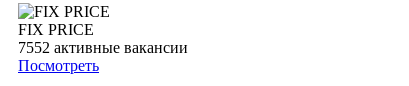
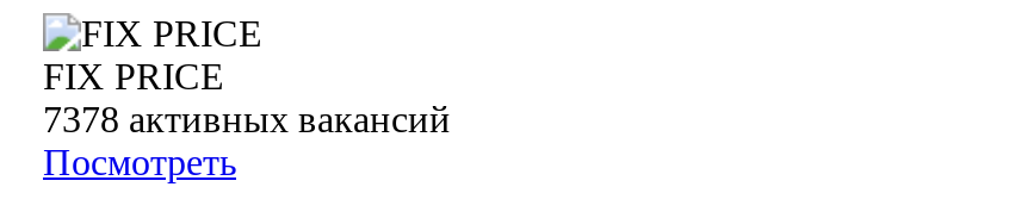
[18,39,188,56] 7552 активные вакансии -> [43,100,451,140] 7378 активных вакансий

